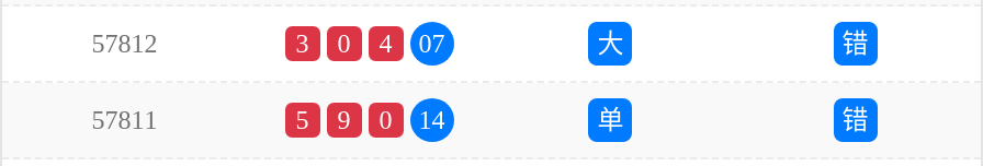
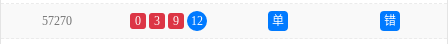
[92,28,309,59] 57812 | 3 -> [42,14,72,28] 57270
[92,28,868,135] 4 | 07 | 大 | 错 | 57811 | 5 -> [154,14,160,28] 3
[379,105,445,135] 0 | 14 -> [191,14,203,28] 12

